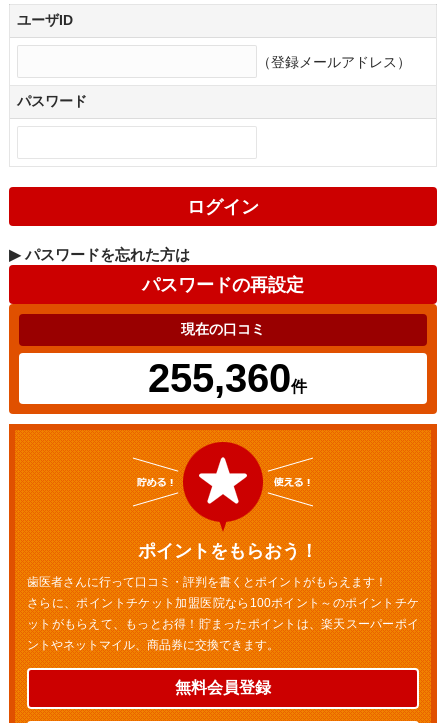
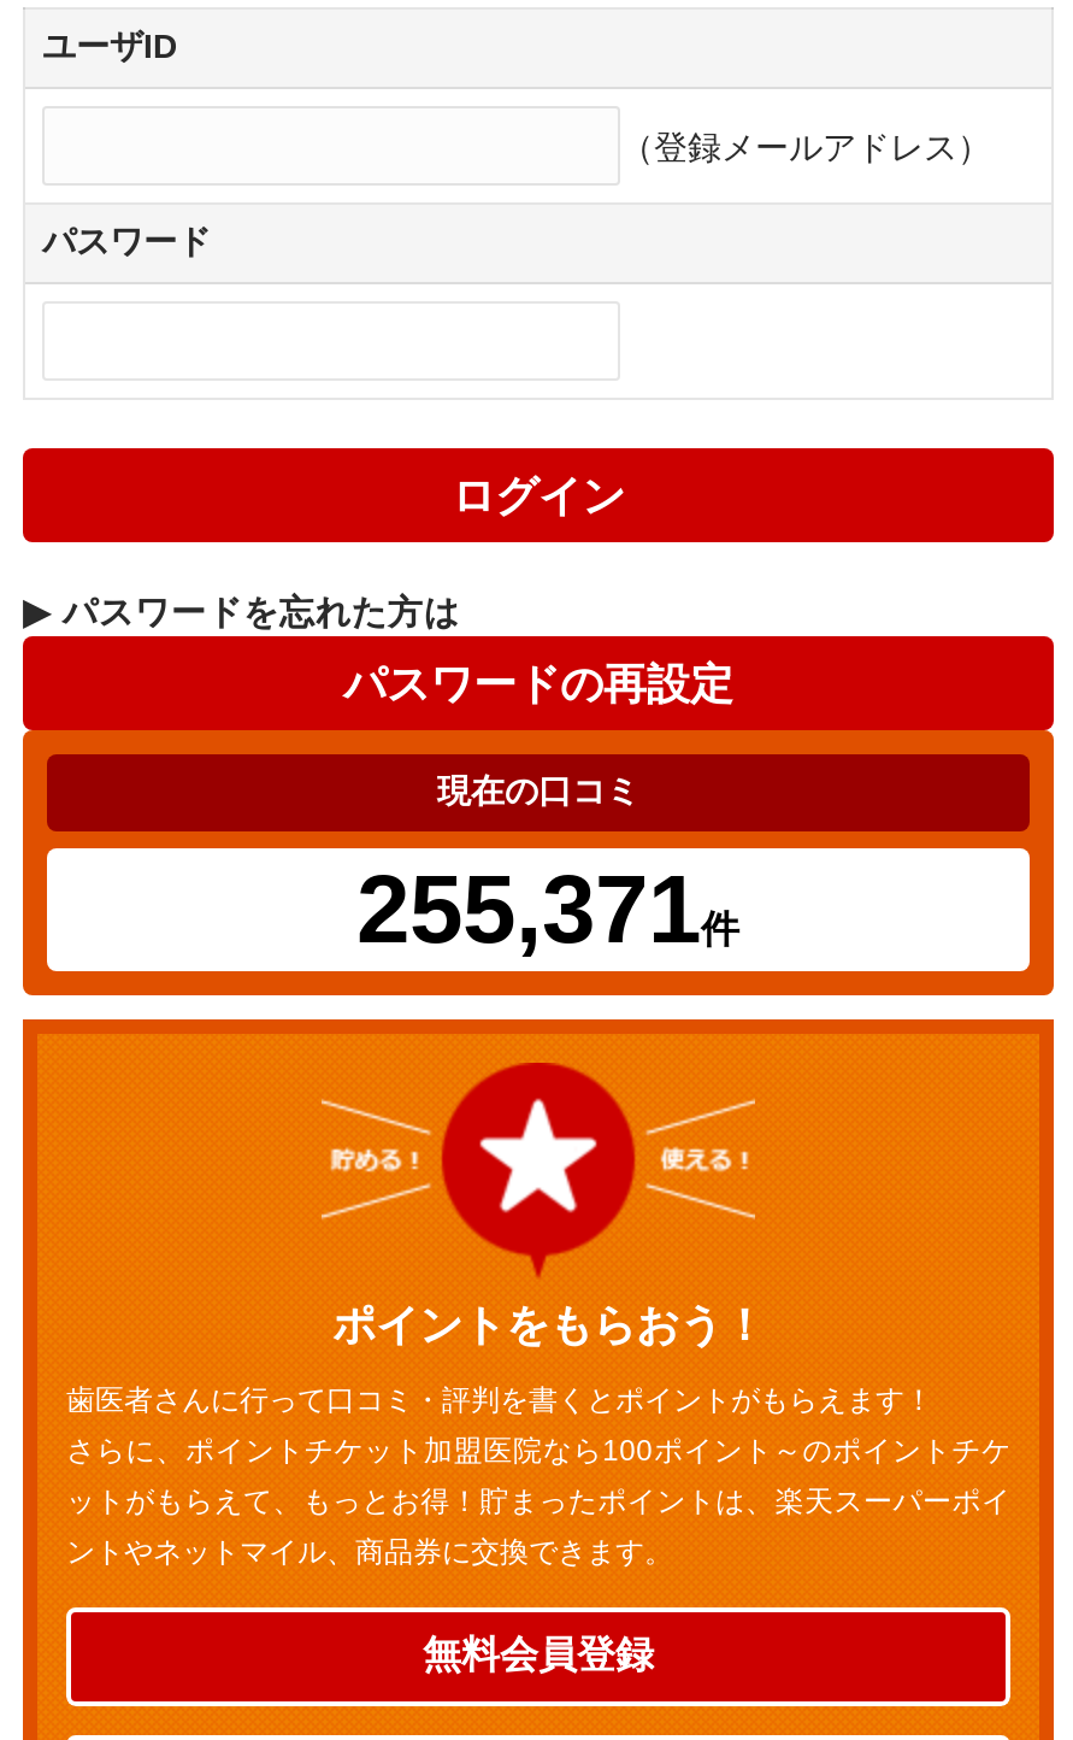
[147,356,306,400] 255,360件 -> [356,855,739,961] 255,371件

